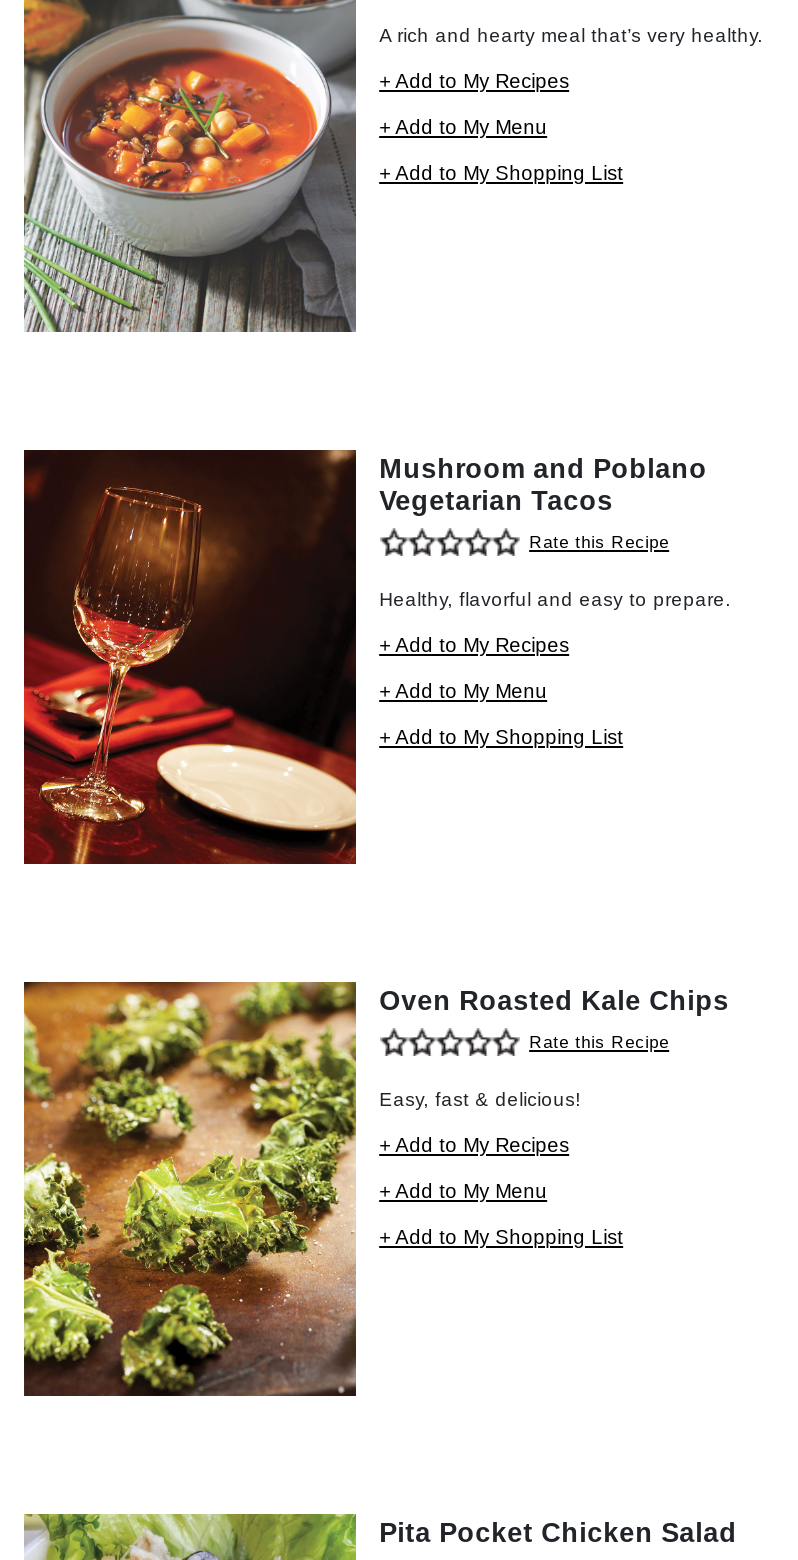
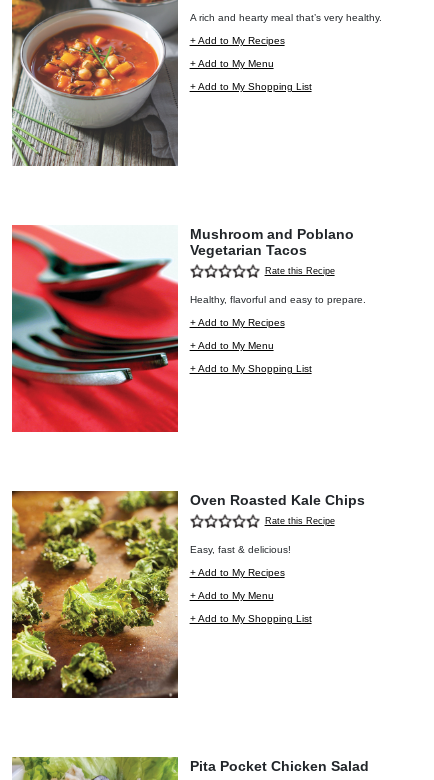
[22,448,358,866] [image] -> [11,224,179,433] [image]

